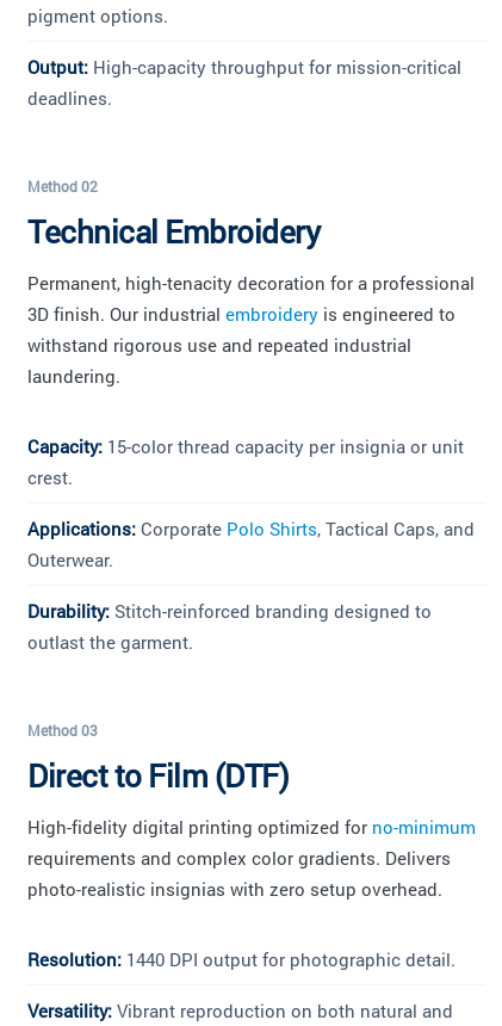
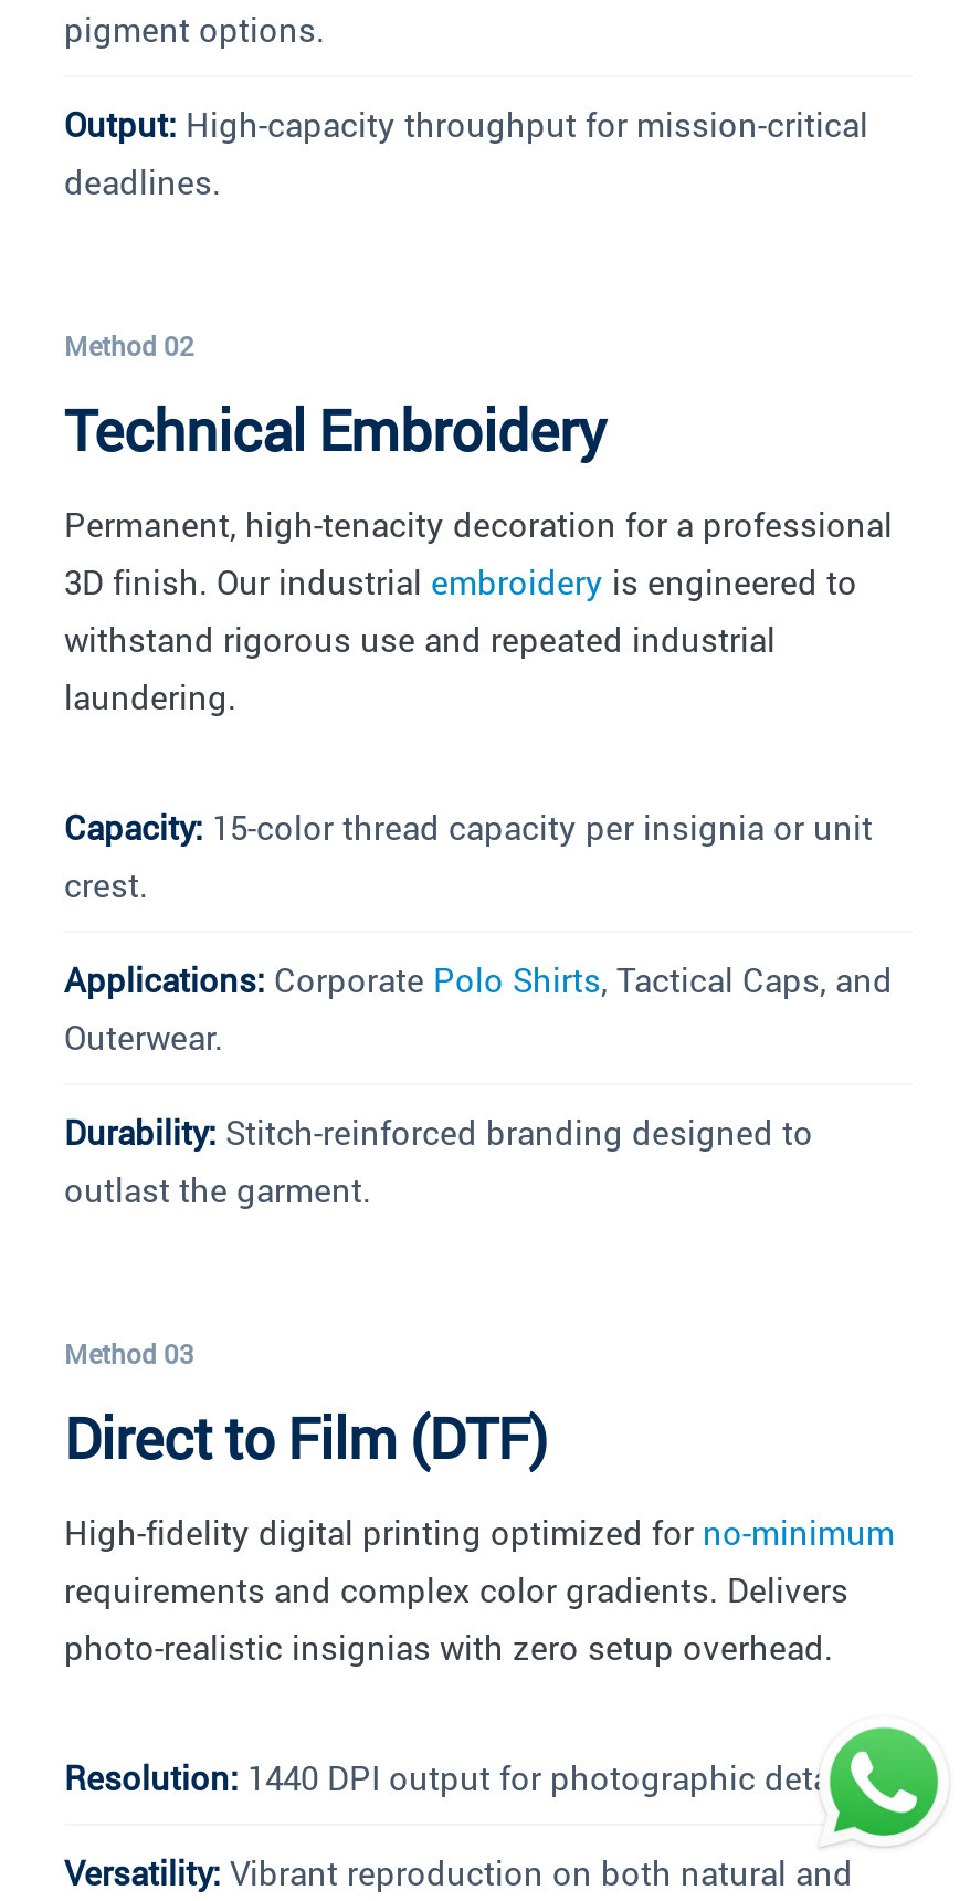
none -> [831,1724,941,1839] [image]

